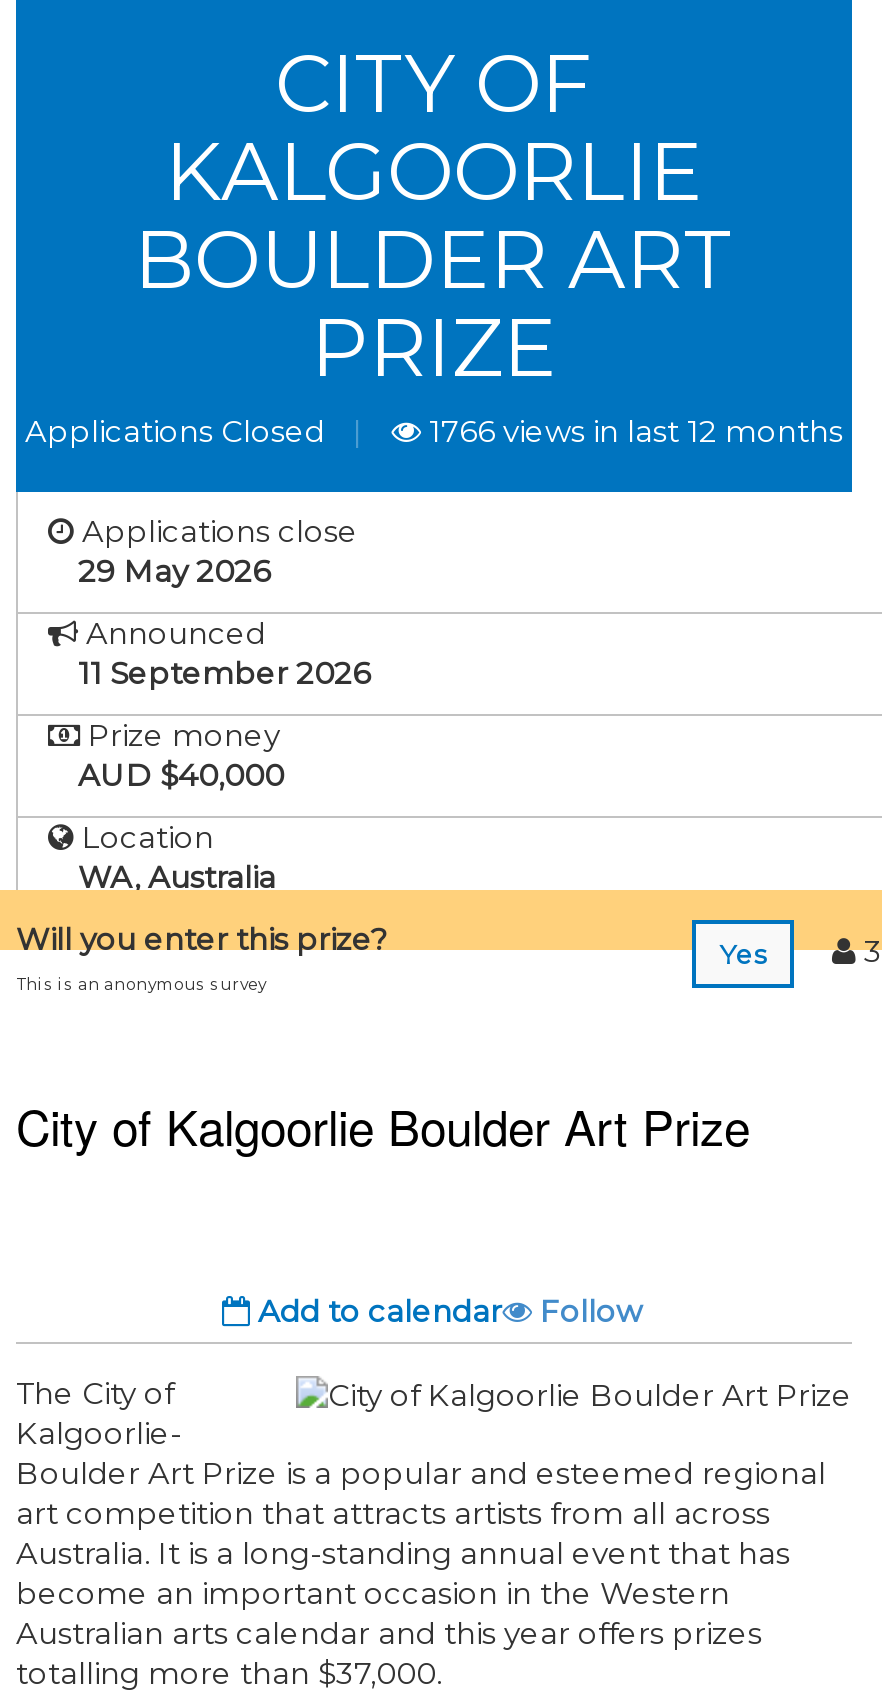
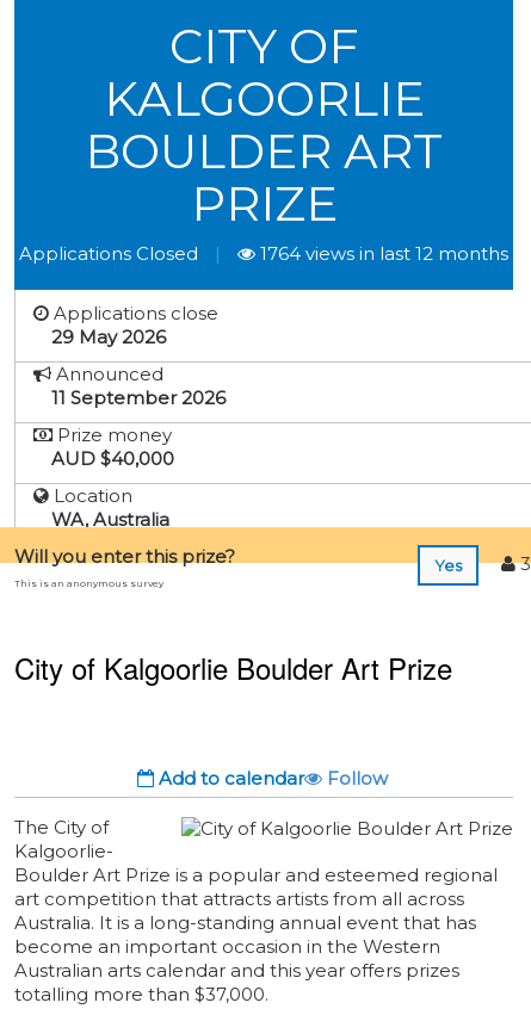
[429,412,843,450] 1766 views in last 12 months -> [260,242,508,265] 1764 views in last 12 months

